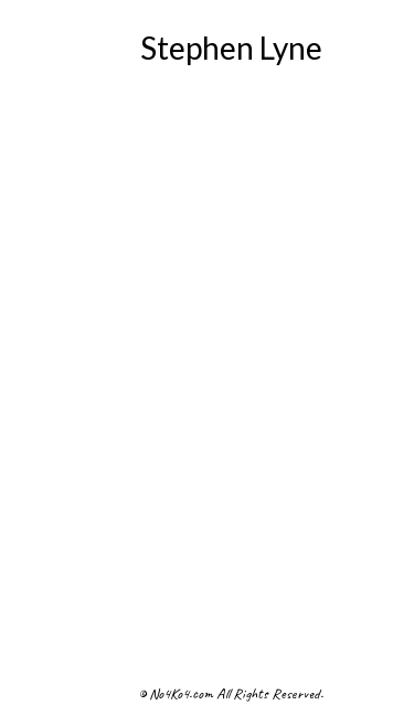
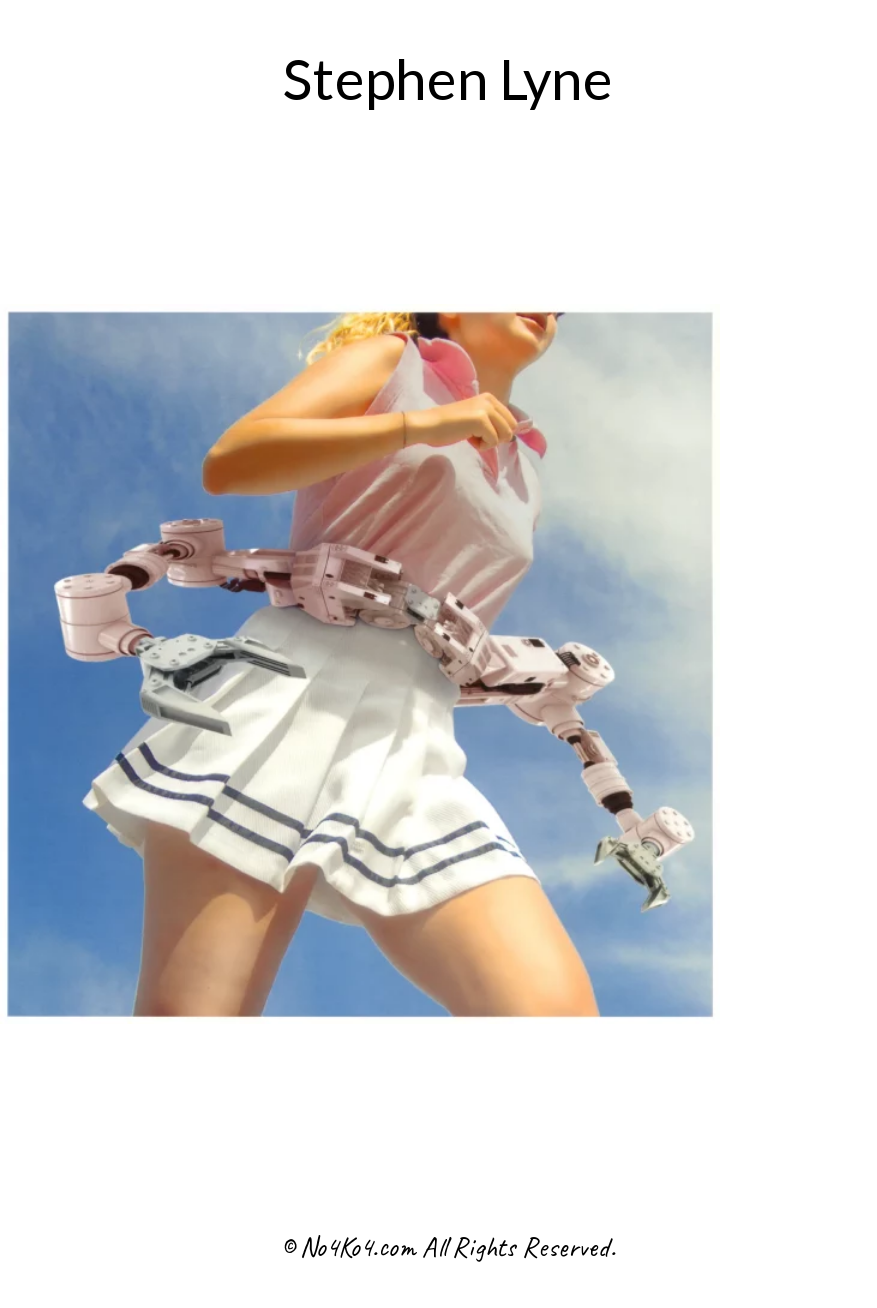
none -> [6,310,714,1020] [image]

